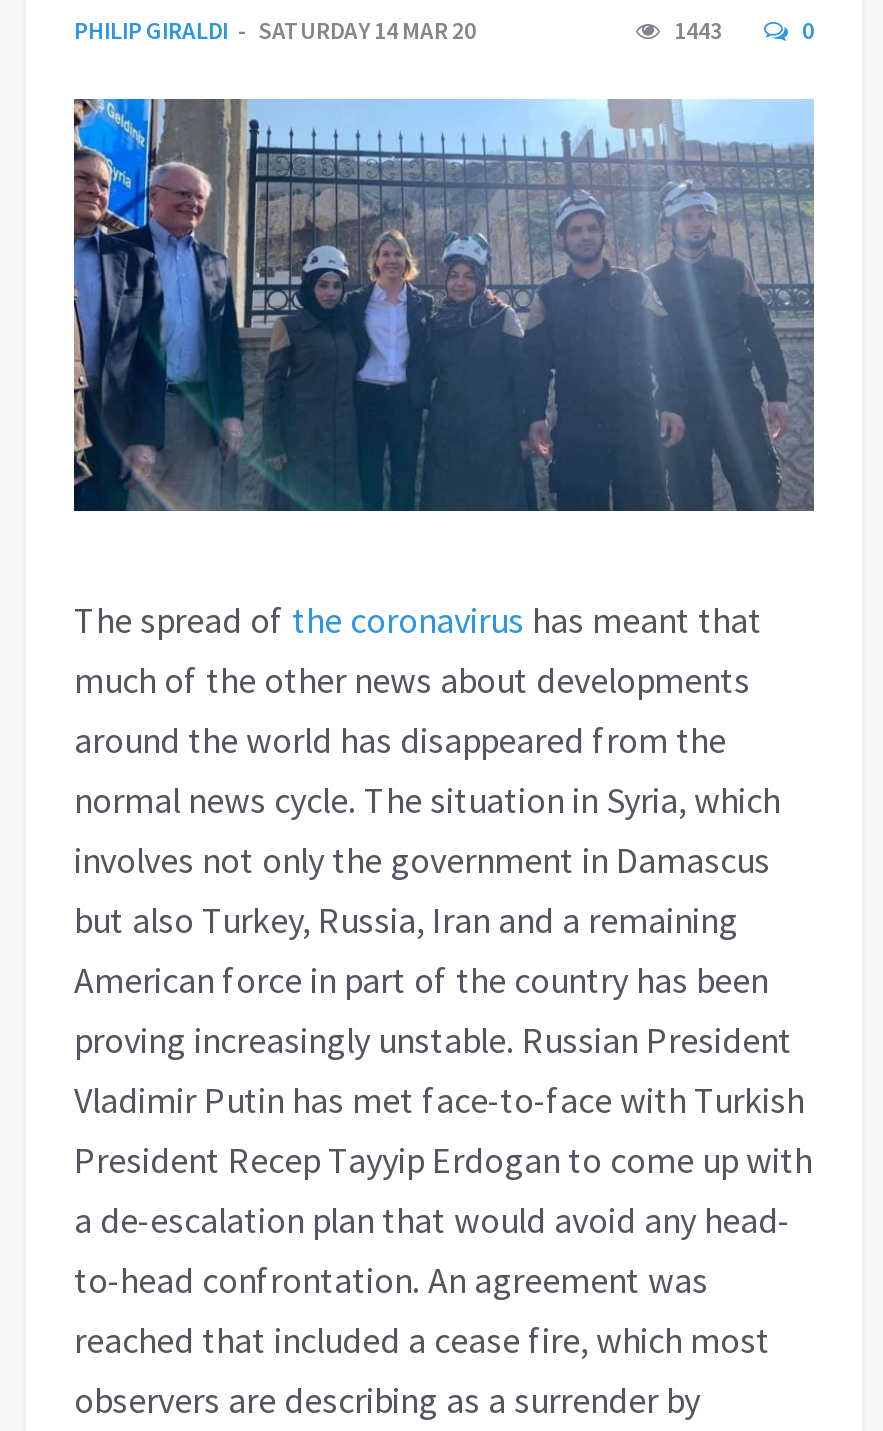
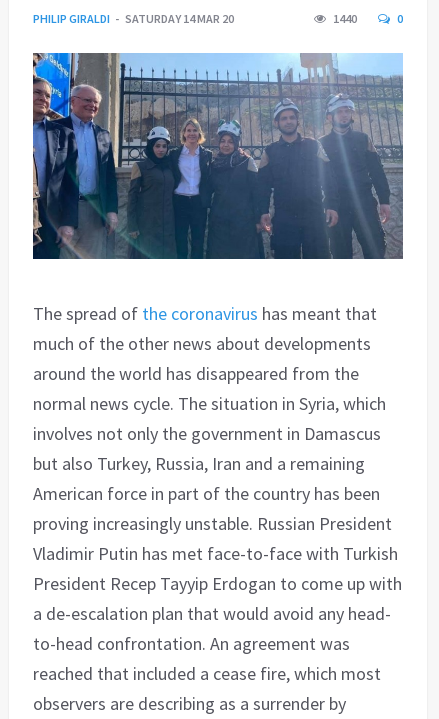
[674,15,722,45] 1443 -> [333,11,357,26] 1440

